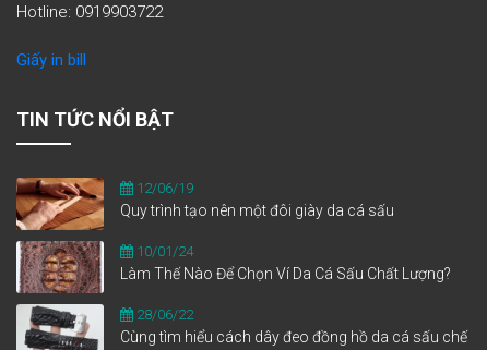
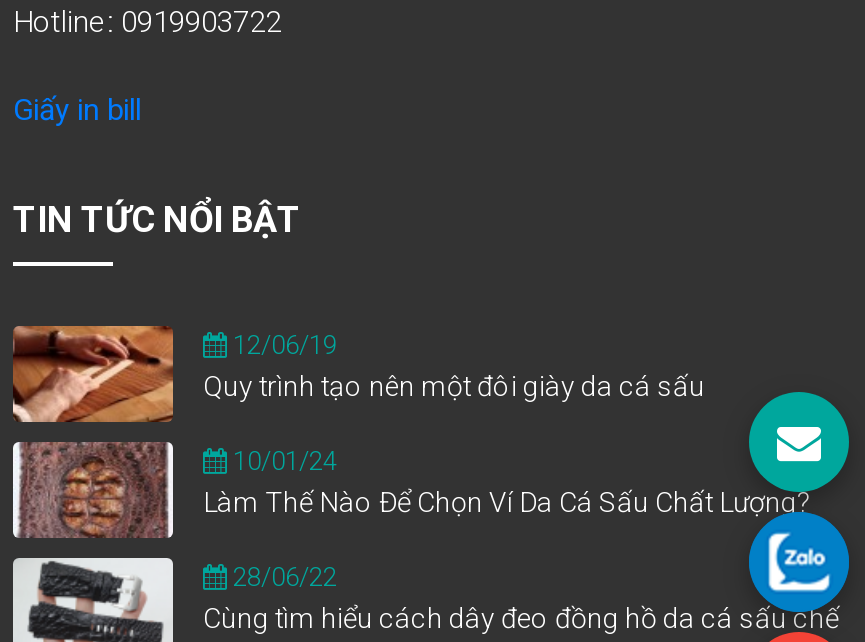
none -> [747,390,851,490] [image]
none -> [747,514,851,598] [image]

